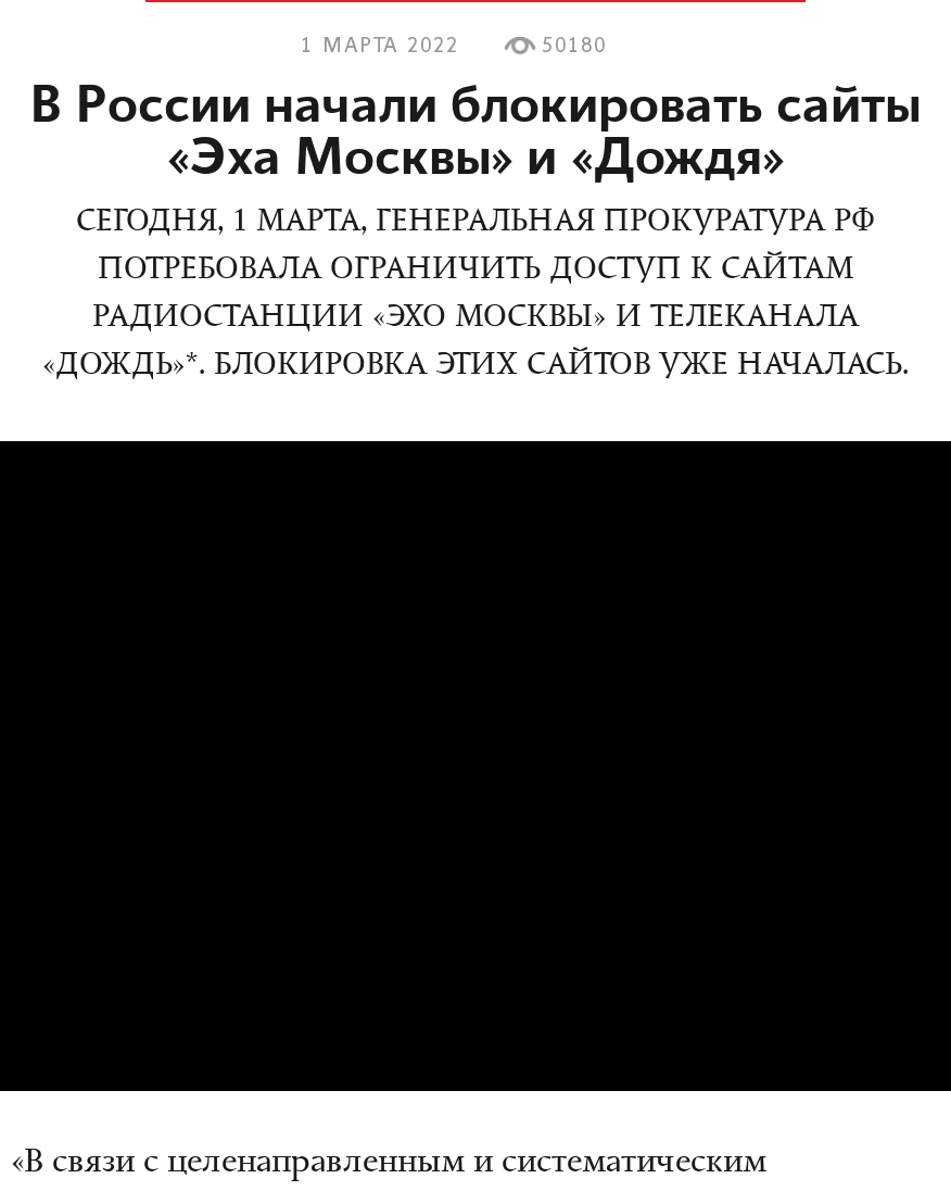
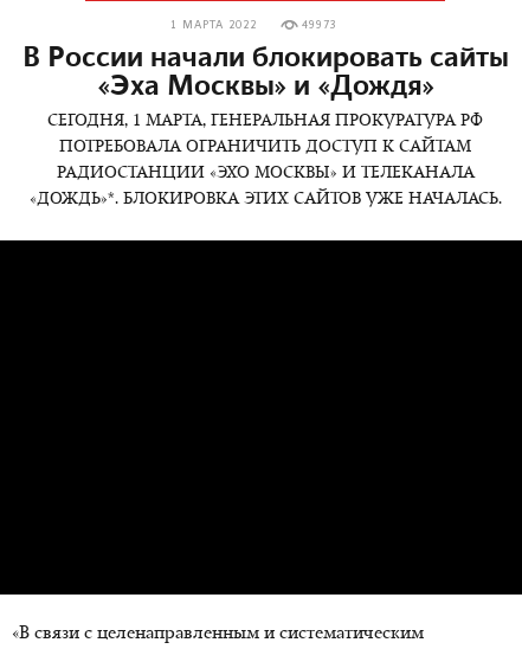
[542,35,607,59] 50180 -> [301,19,337,32] 49973

